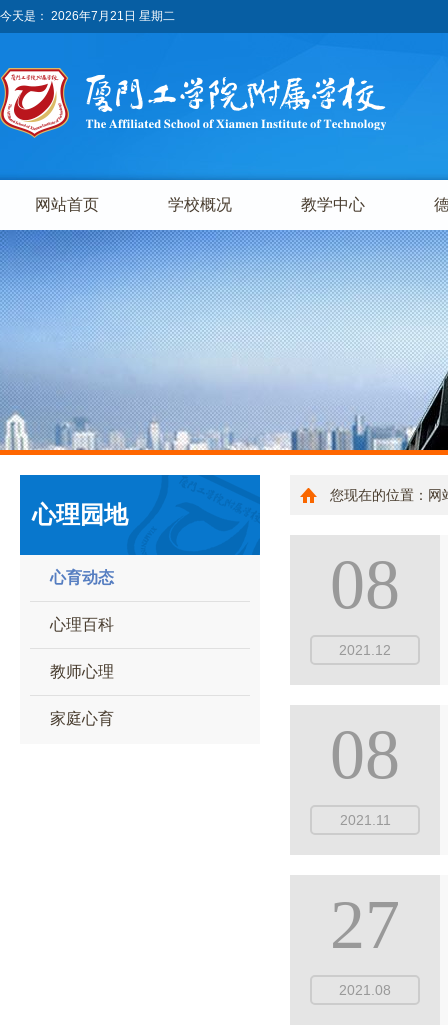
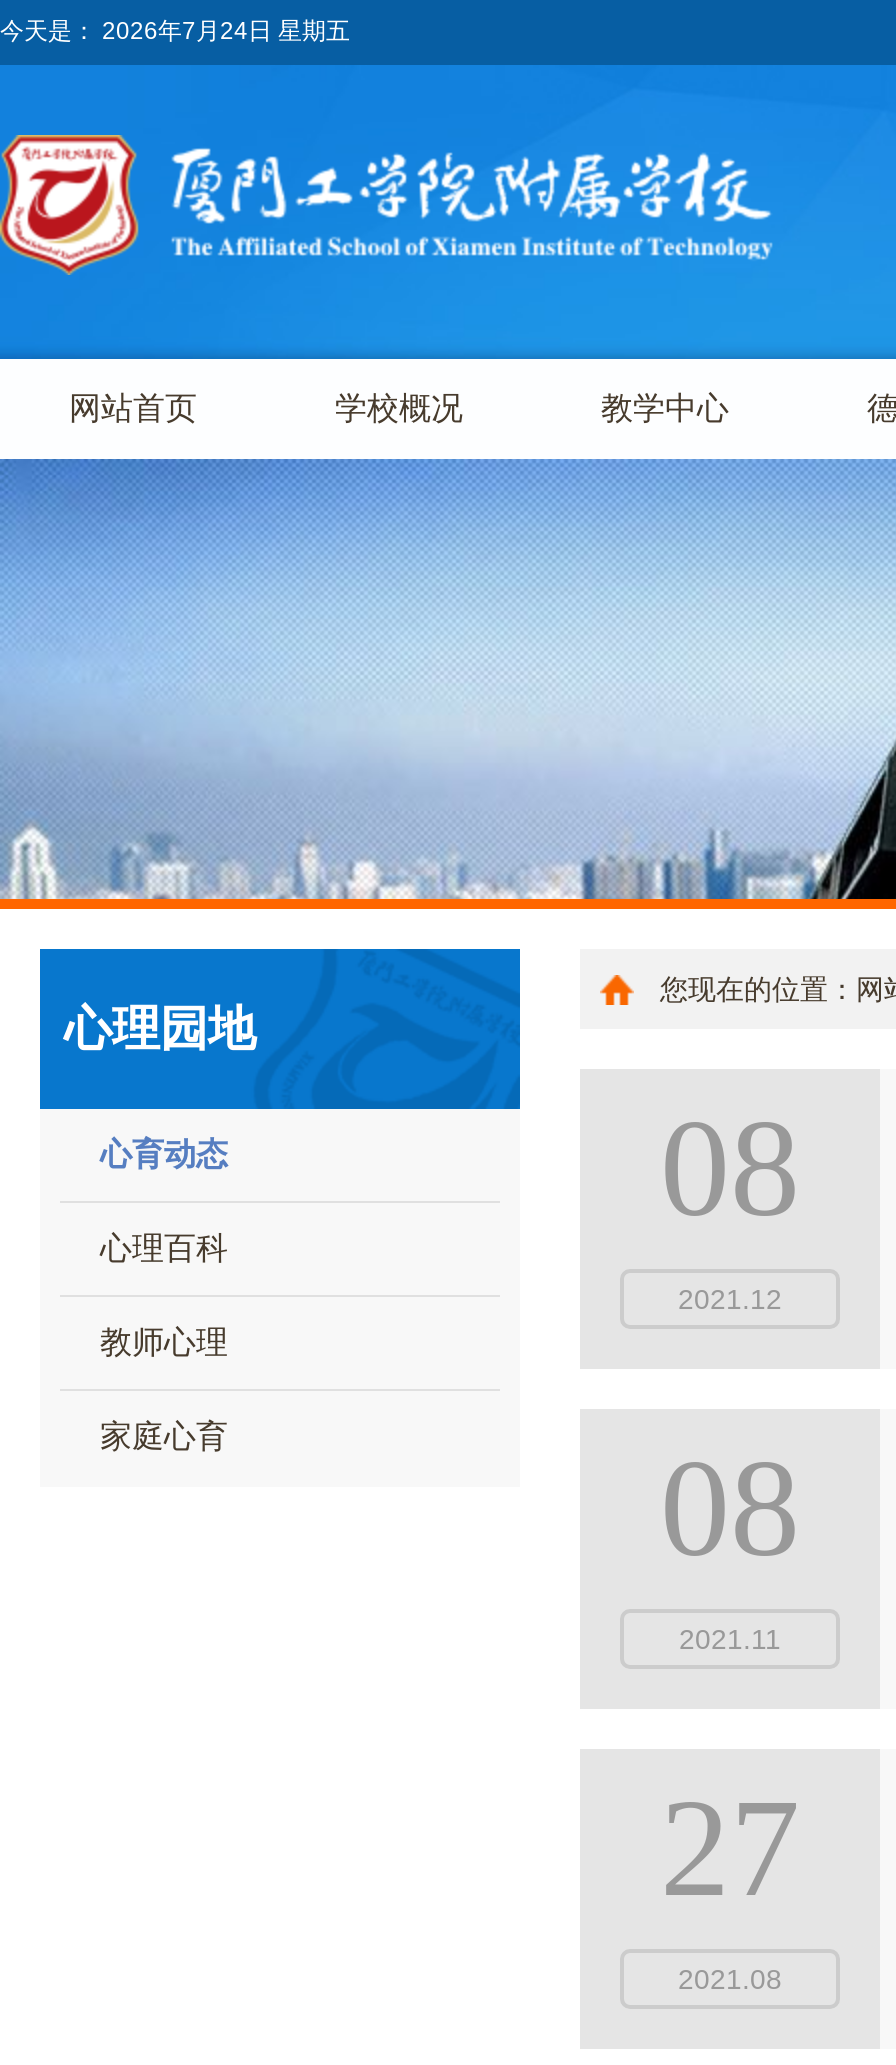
[0,9,175,23] 今天是：2026年7月21日 星期二 -> [0,17,350,45] 今天是：2026年7月24日 星期五

